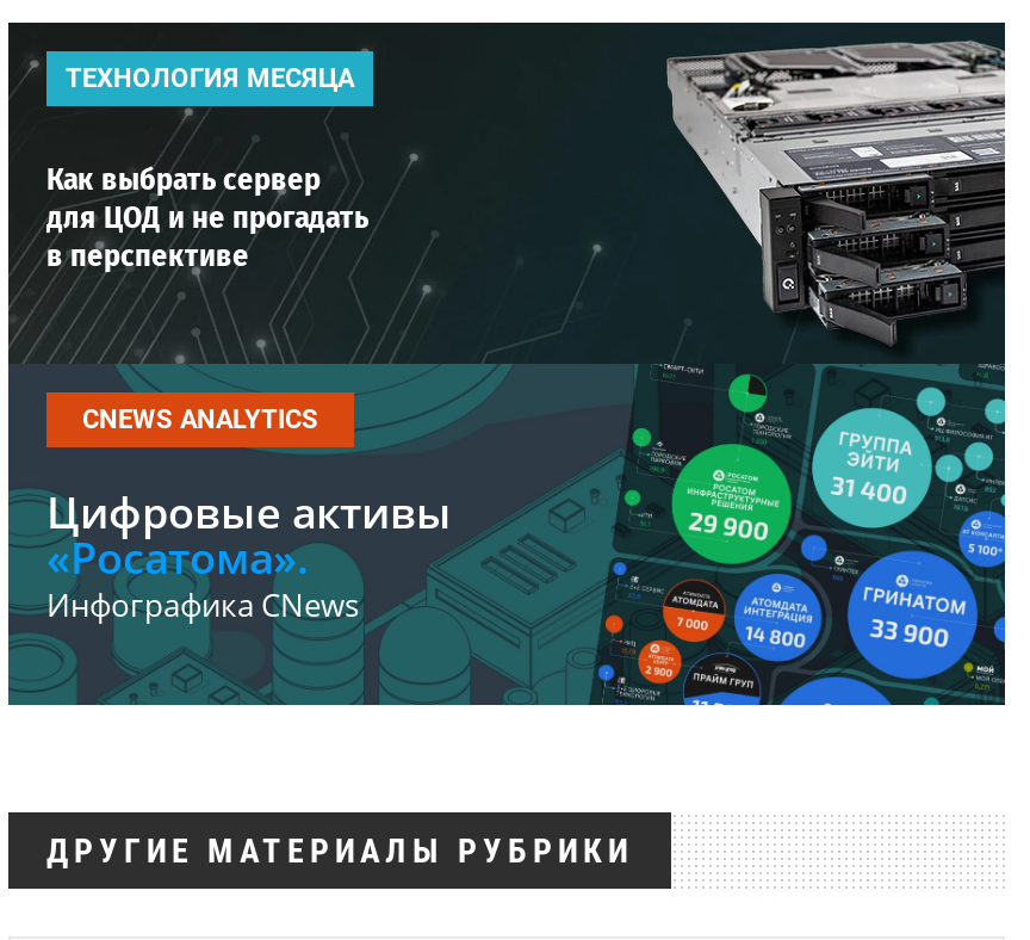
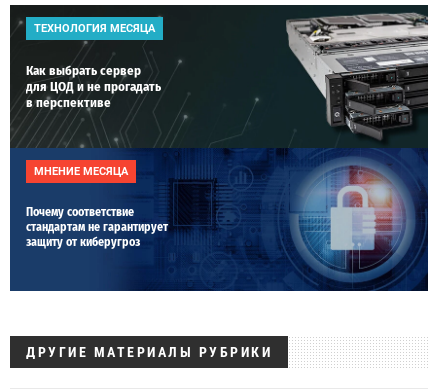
[11,363,1007,706] [image] | CNEWS ANALYTICS -> [11,148,429,292] [image] | МНЕНИЕ МЕСЯЦА
[46,484,452,627] Цифровые активы | «Росатома». | Инфографика CNews -> [26,205,168,249] Почему соответствие | стандартам не гарантирует | защиту от киберугроз

